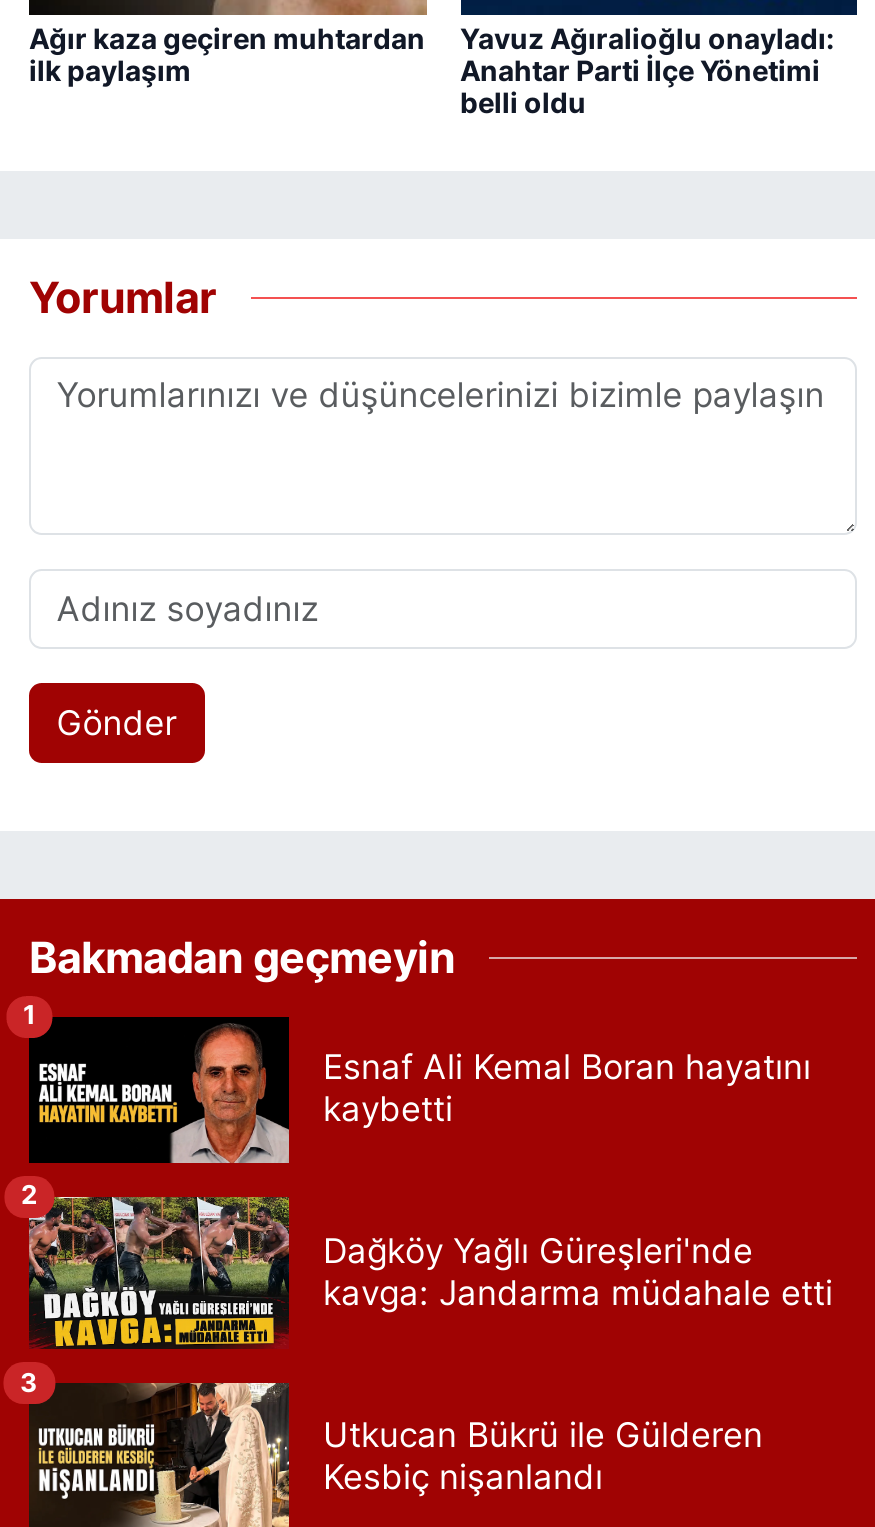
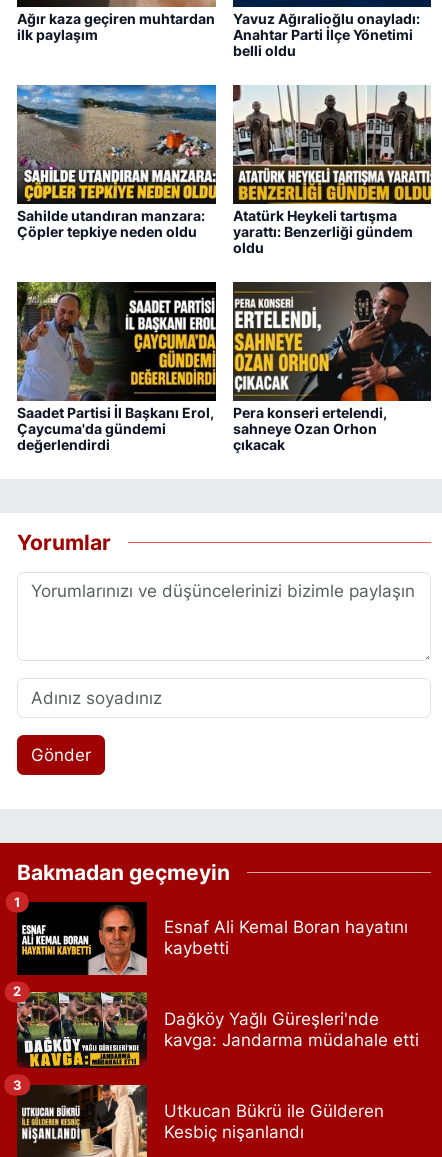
none -> [16,84,217,240] [image] | Sahilde utandıran manzara: | Çöpler tepkiye neden oldu
none -> [16,281,217,453] [image] | Saadet Partisi İl Başkanı Erol, | Çaycuma'da gündemi | değerlendirdi
none -> [232,84,432,256] [image] | Atatürk Heykeli tartışma | yarattı: Benzerliği gündem | oldu
none -> [232,281,432,453] [image] | Pera konseri ertelendi, | sahneye Ozan Orhon | çıkacak

